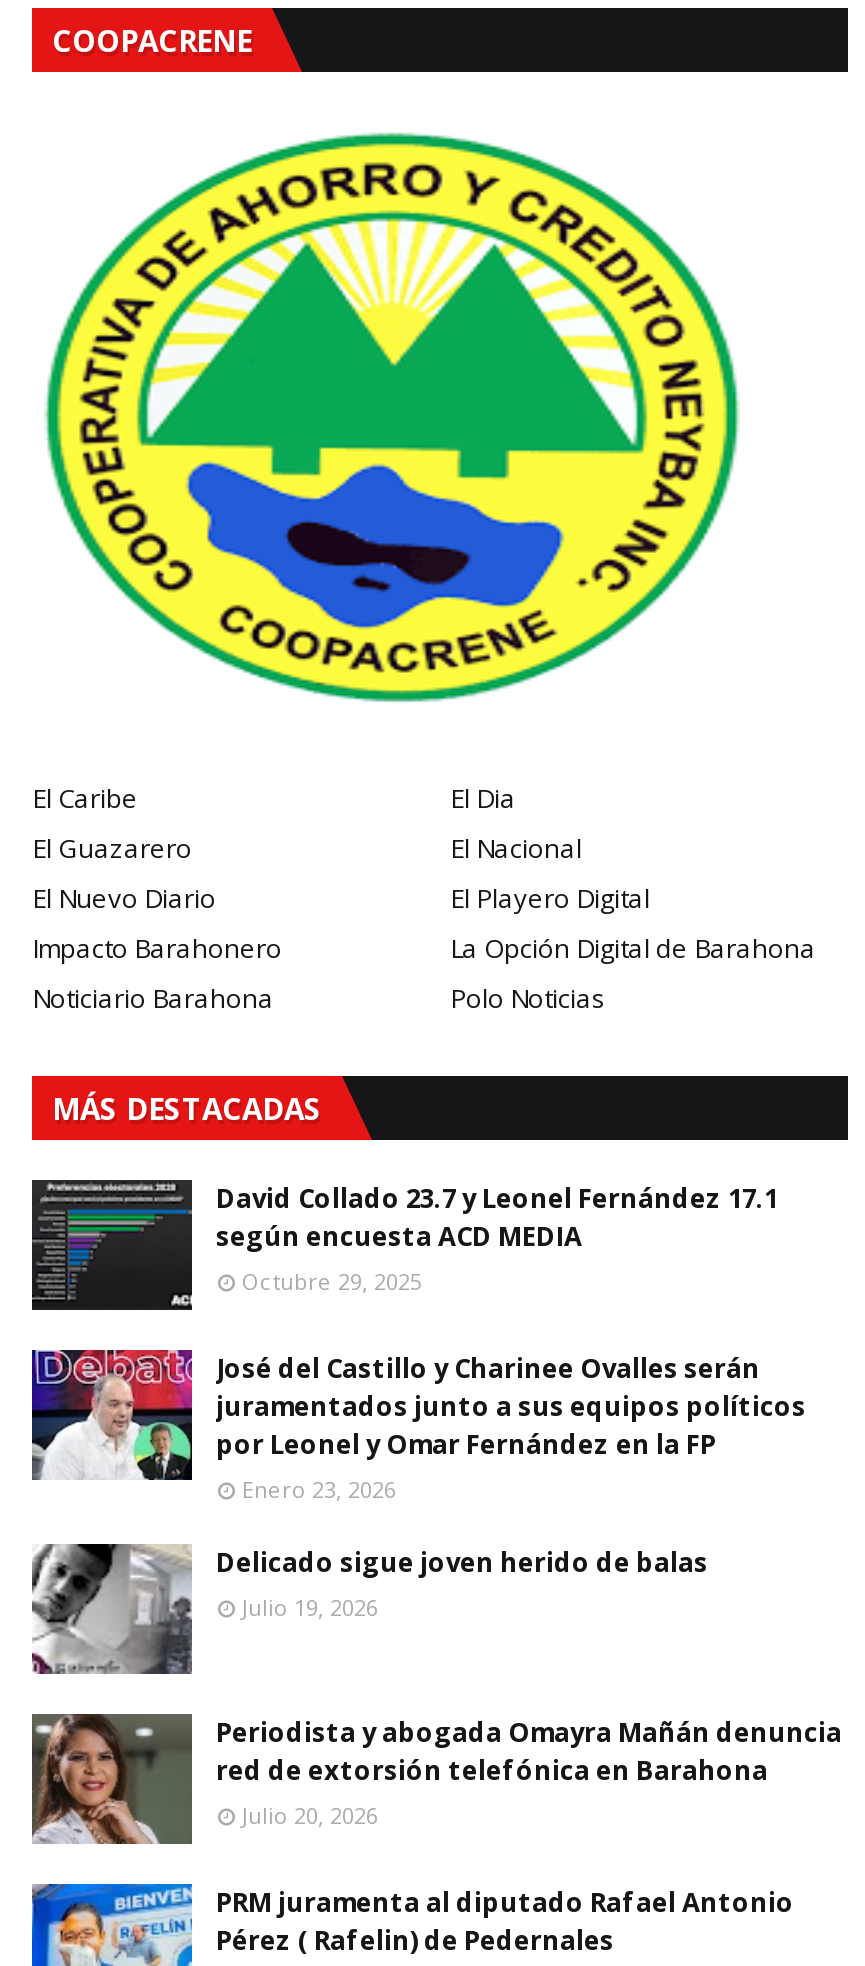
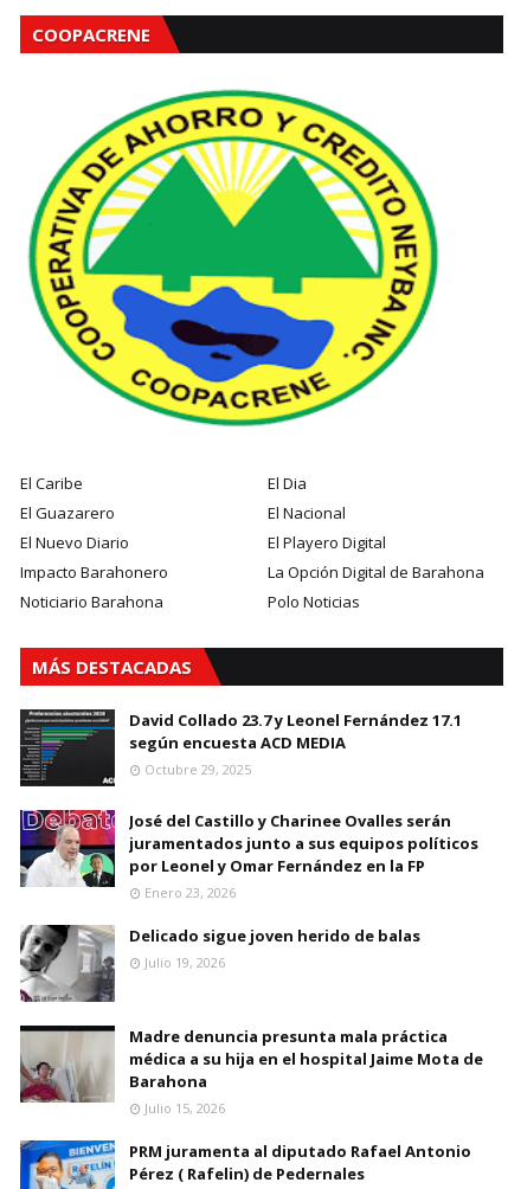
[32,1714,842,1844] [image] | Periodista y abogada Omayra Mañán denuncia | red de extorsión telefónica en Barahona | Julio 20, 2026 -> [20,1026,483,1117] [image] | Madre denuncia presunta mala práctica | médica a su hija en el hospital Jaime Mota de | Barahona | Julio 15, 2026

